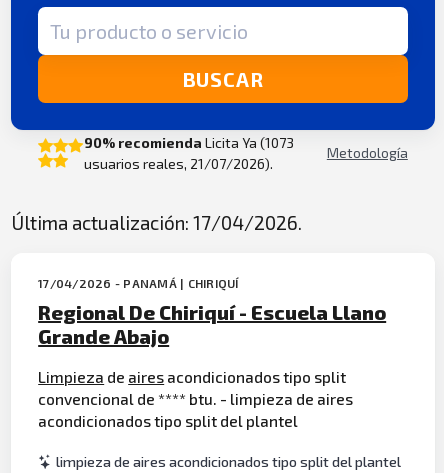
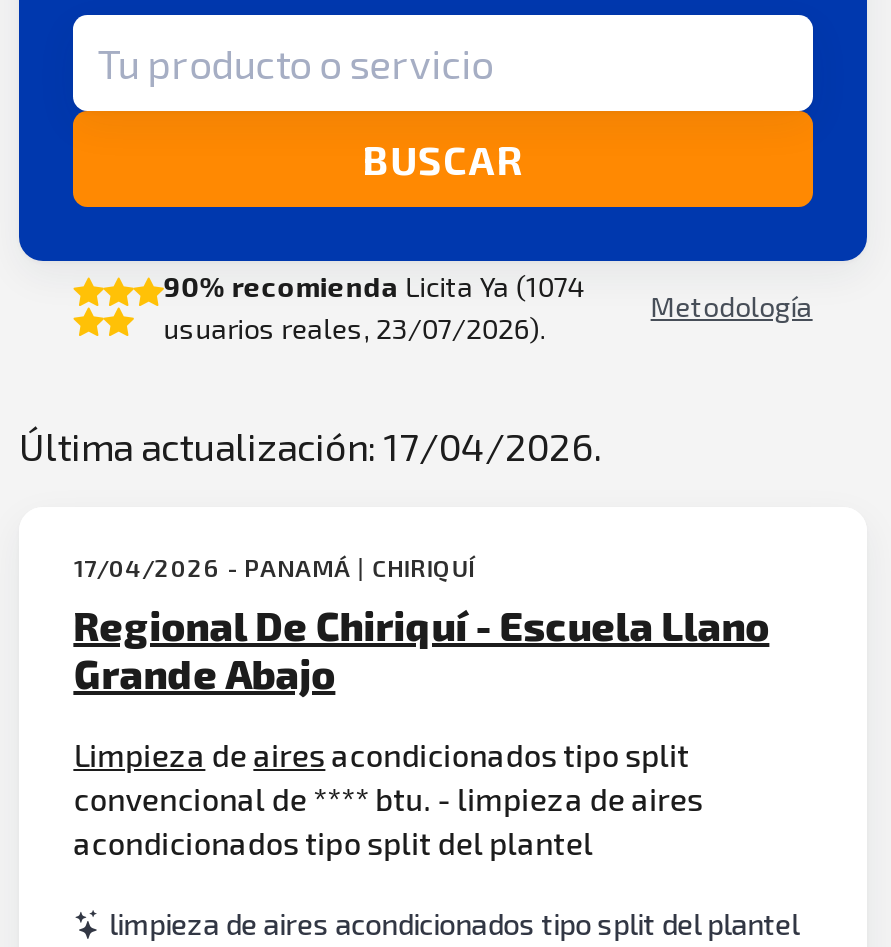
[84,134,294,151] 90% recomienda Licita Ya (1073 -> [164,269,586,303] 90% recomienda Licita Ya (1074
[84,155,273,172] usuarios reales, 21/07/2026). -> [164,311,546,345] usuarios reales, 23/07/2026).

